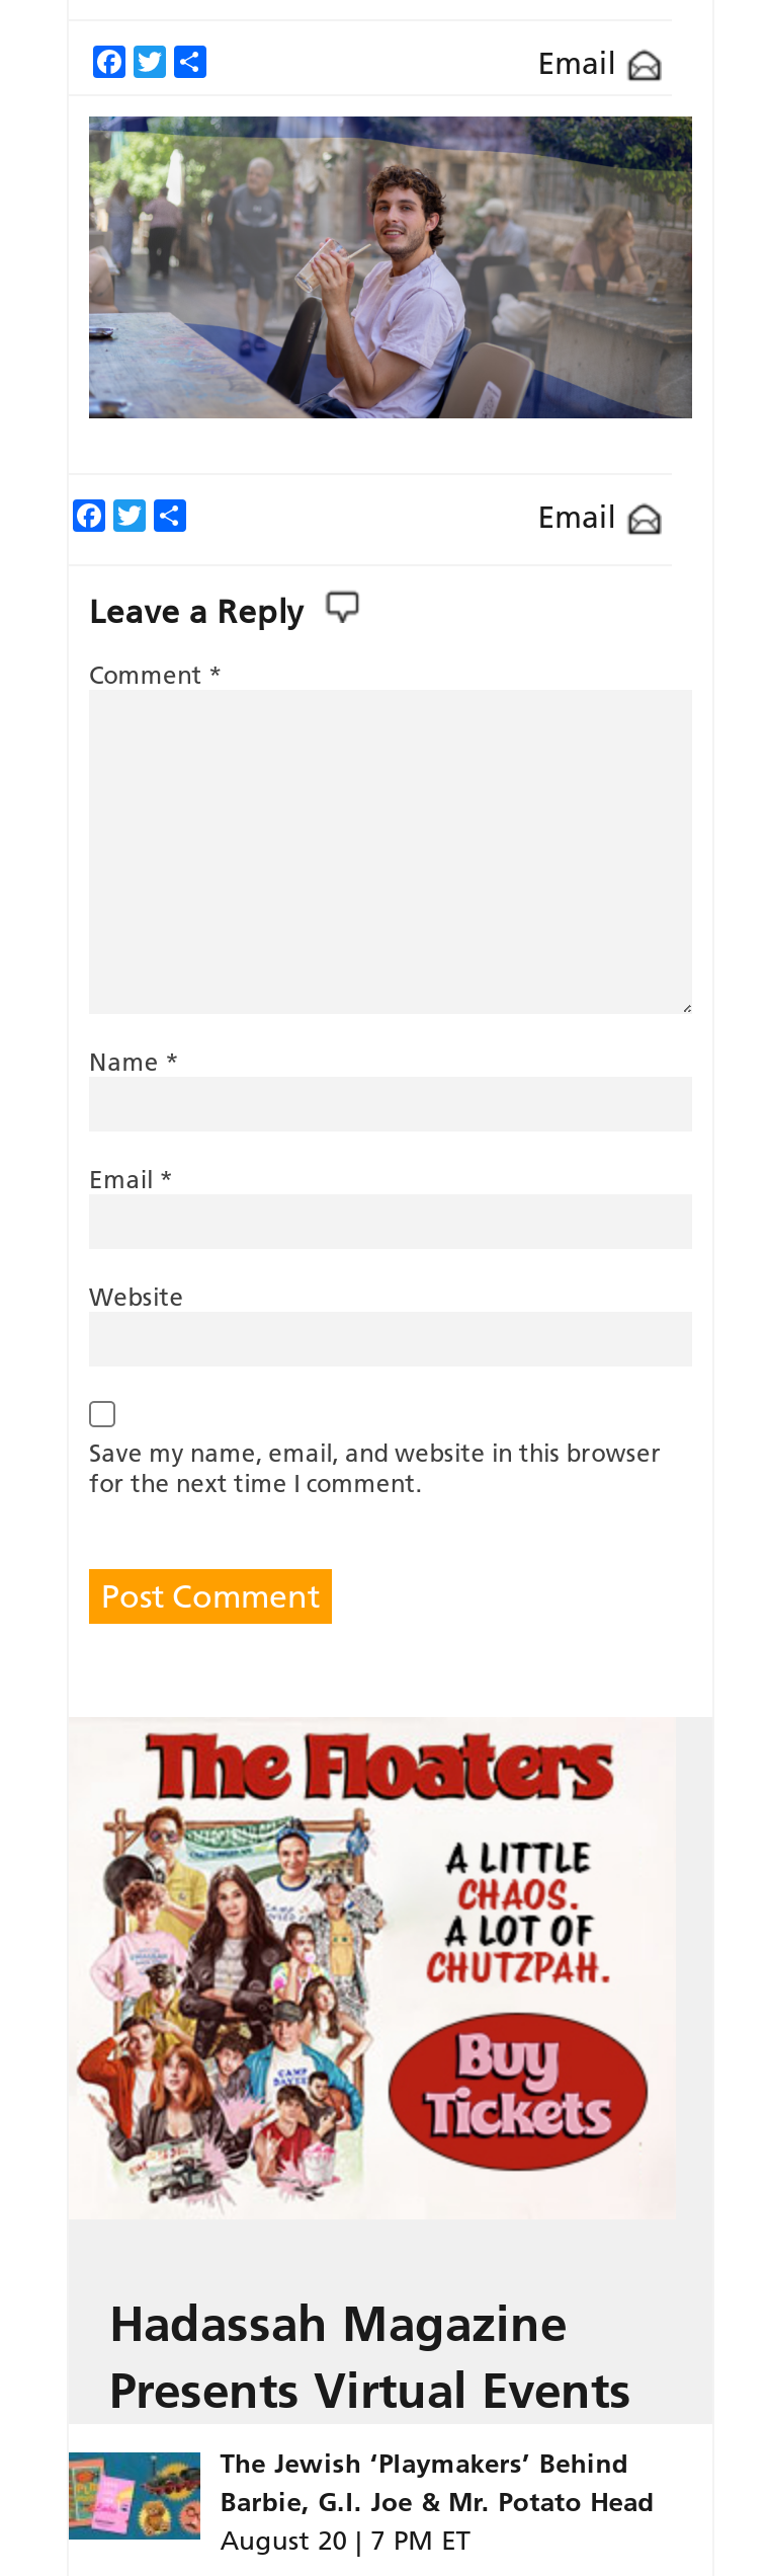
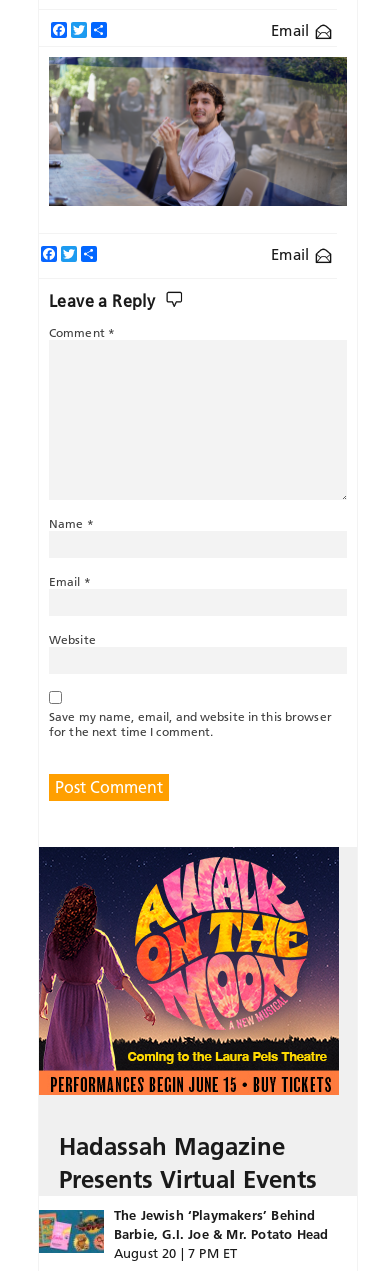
[69,1717,676,2219] [image] -> [38,846,340,1096] [image]

